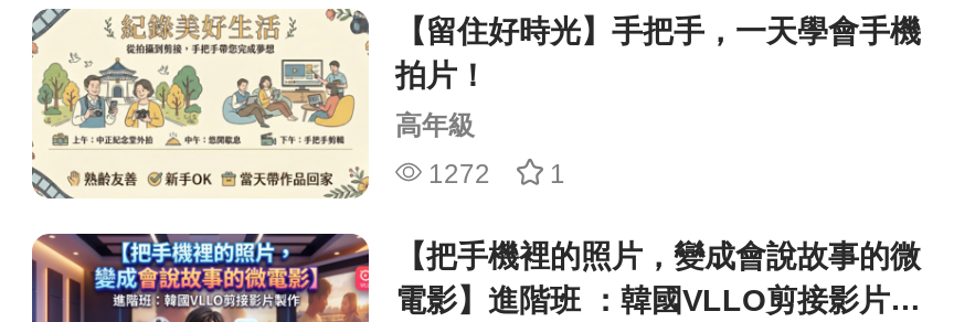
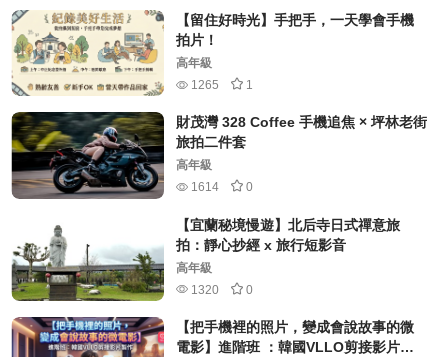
[422,157,565,188] 1272 1 -> [188,78,253,92] 1265 1
none -> [11,111,427,296] [image] | 財茂灣 328 Coffee 手機追焦 × 坪林老街 | 旅拍二件套 | 高年級 | 1614 | 0 | 【宜蘭秘境慢遊】北后寺日式禪意旅 | 拍：靜心抄經 x 旅行短影音 | 高年級 | 1320 | 0
none -> [11,215,164,302] [image]

